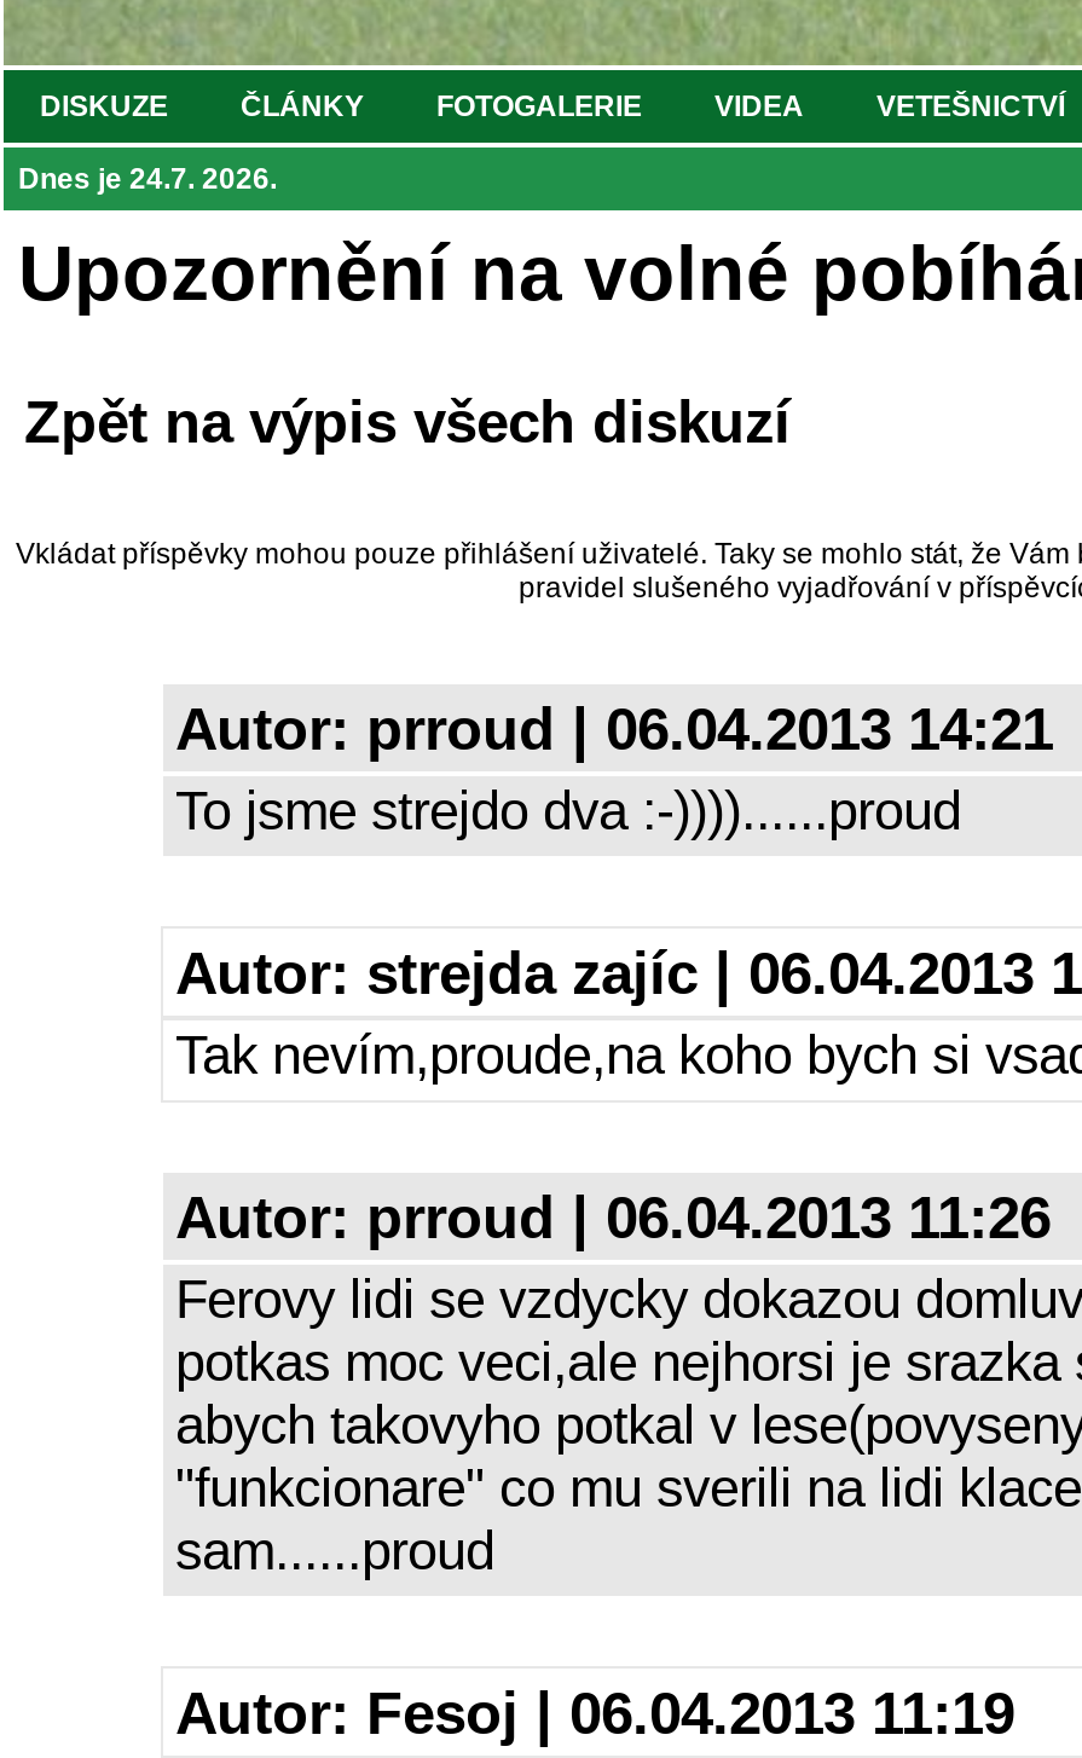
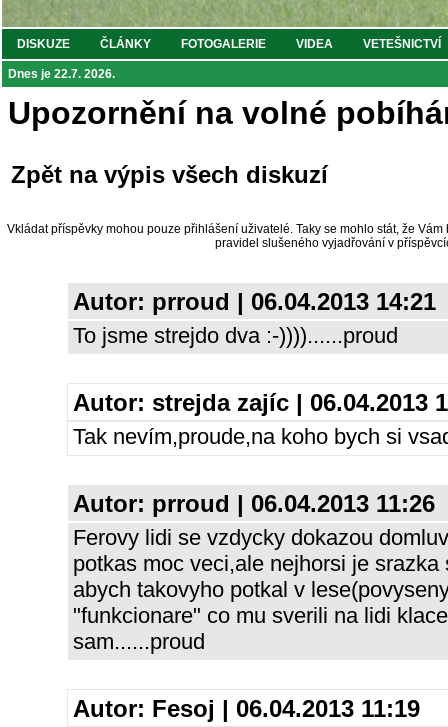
[18,162,277,196] Dnes je 24.7. 2026. -> [8,67,115,81] Dnes je 22.7. 2026.

